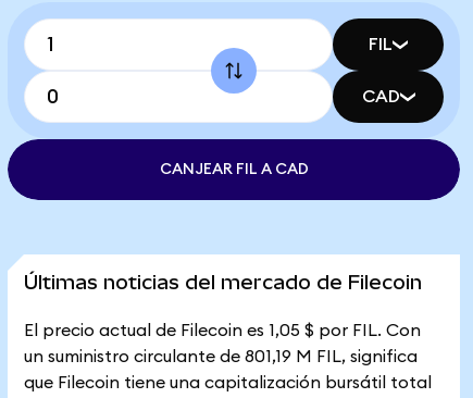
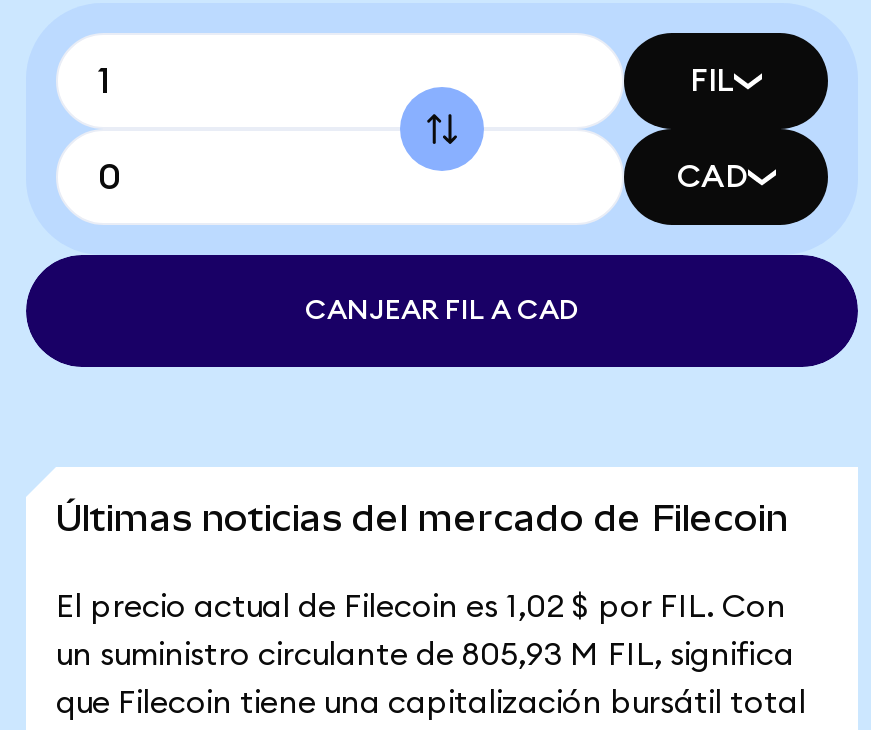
[24,322,421,339] El precio actual de Filecoin es 1,05 $ por FIL. Con -> [56,591,786,623] El precio actual de Filecoin es 1,02 $ por FIL. Con
[24,348,418,365] un suministro circulante de 801,19 M FIL, significa -> [56,639,794,671] un suministro circulante de 805,93 M FIL, significa

